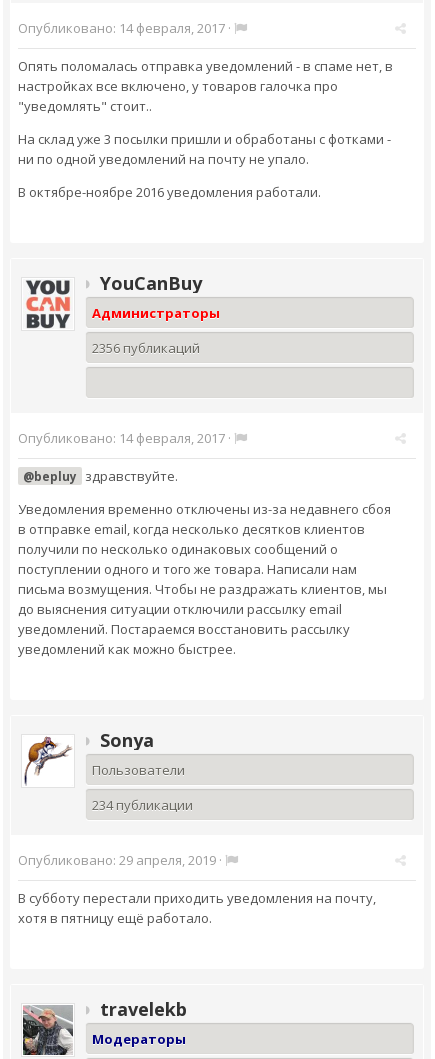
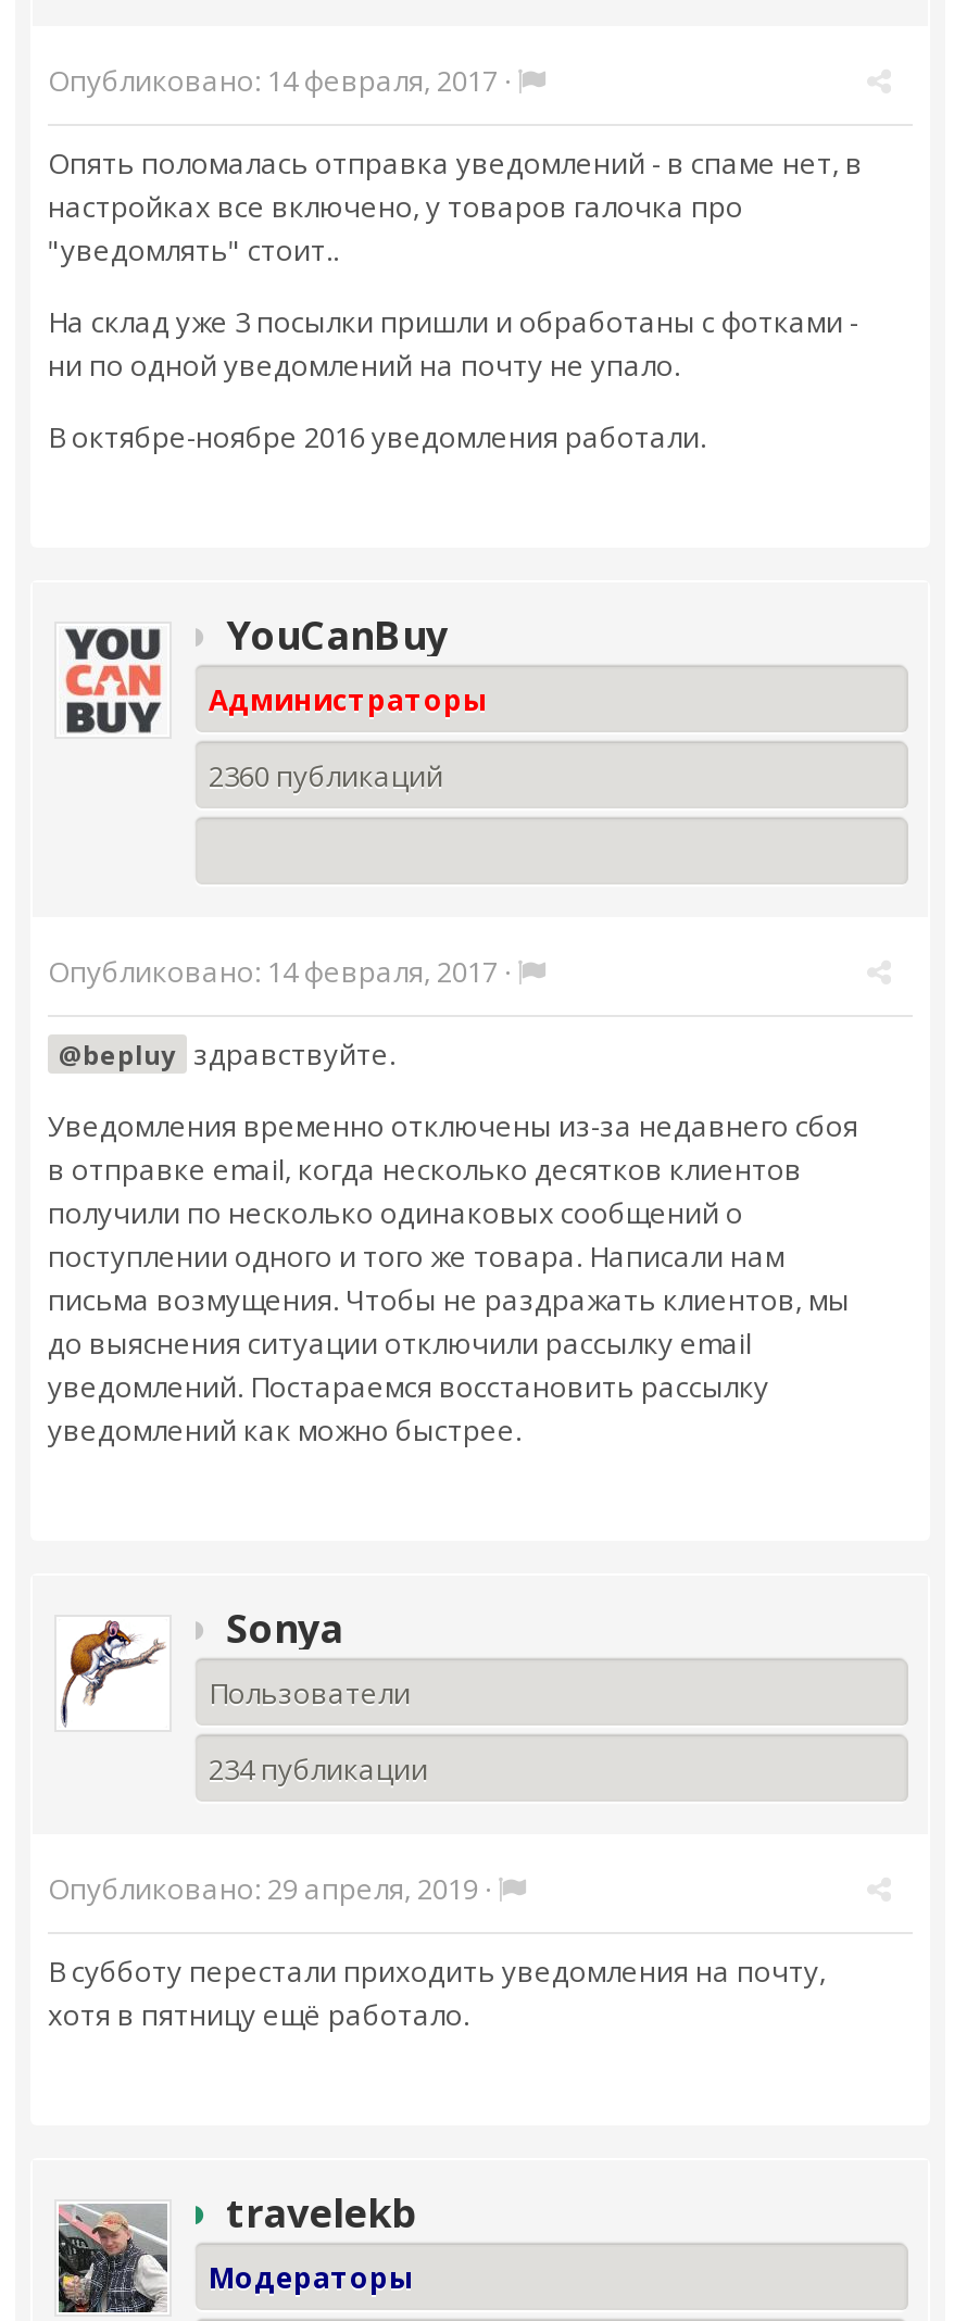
[92,338,200,356] 2356 публикаций -> [209,755,443,794] 2360 публикаций

